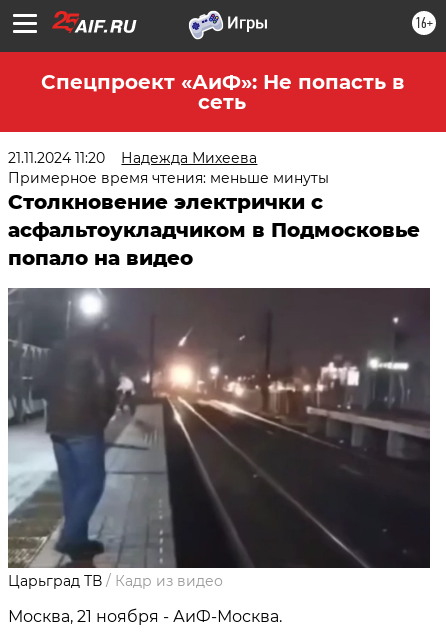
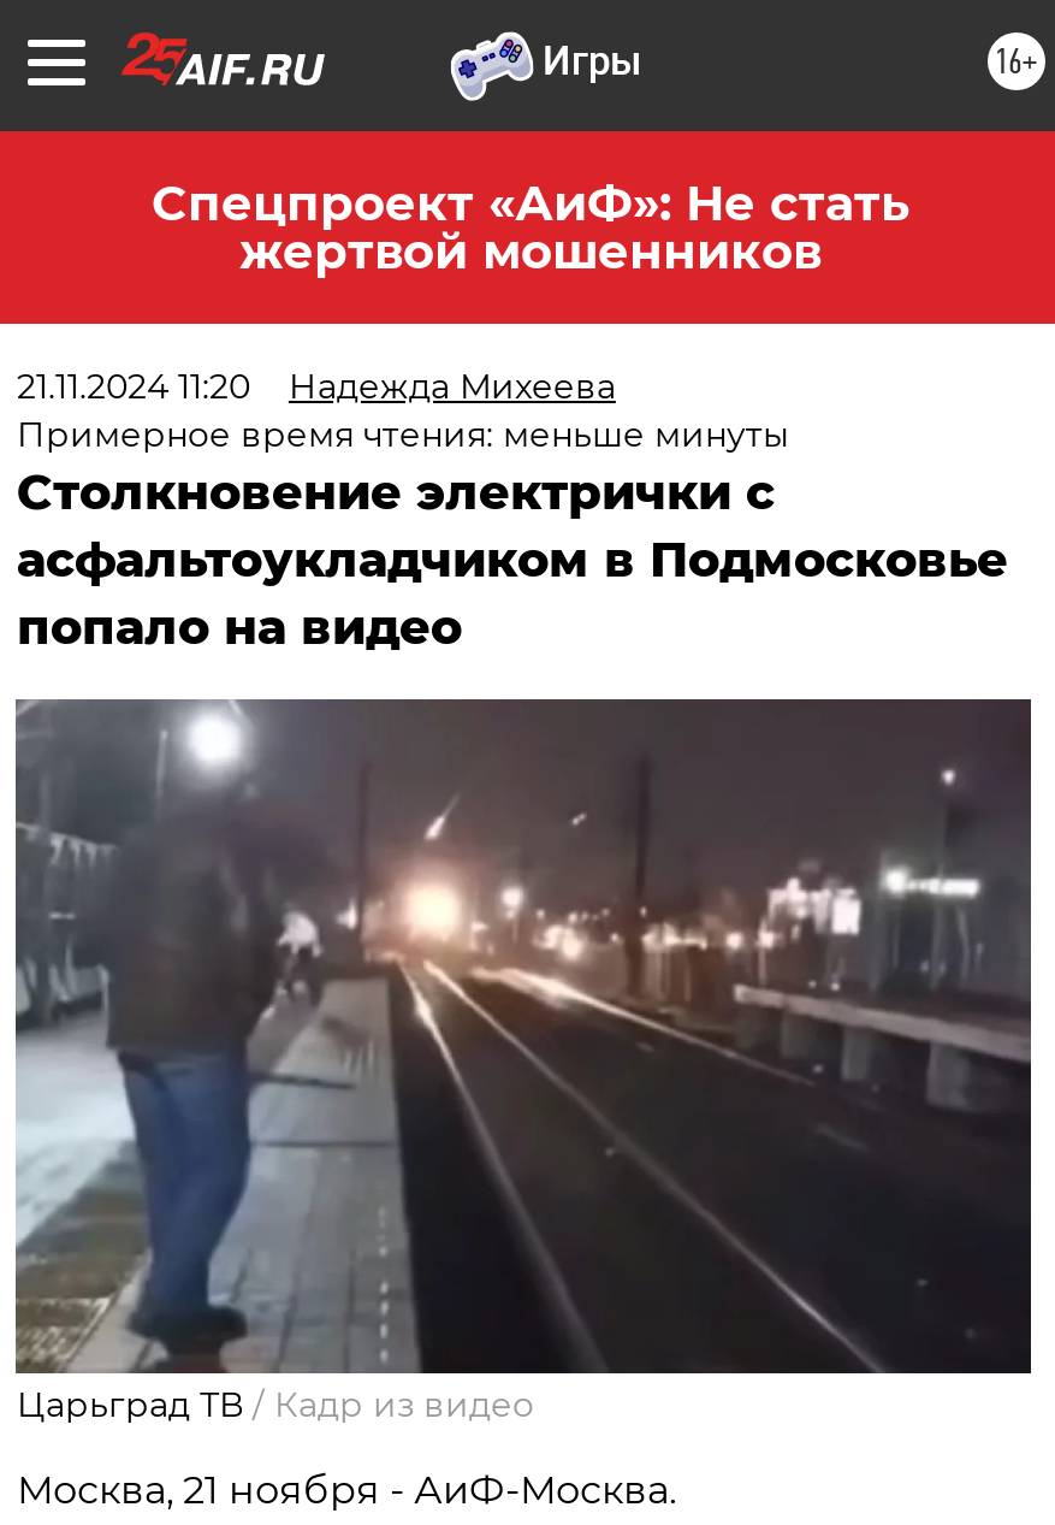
[40,70,403,114] Спецпроект «АиФ»: Не попасть в | сеть -> [152,175,909,280] Спецпроект «АиФ»: Не стать | жертвой мошенников

